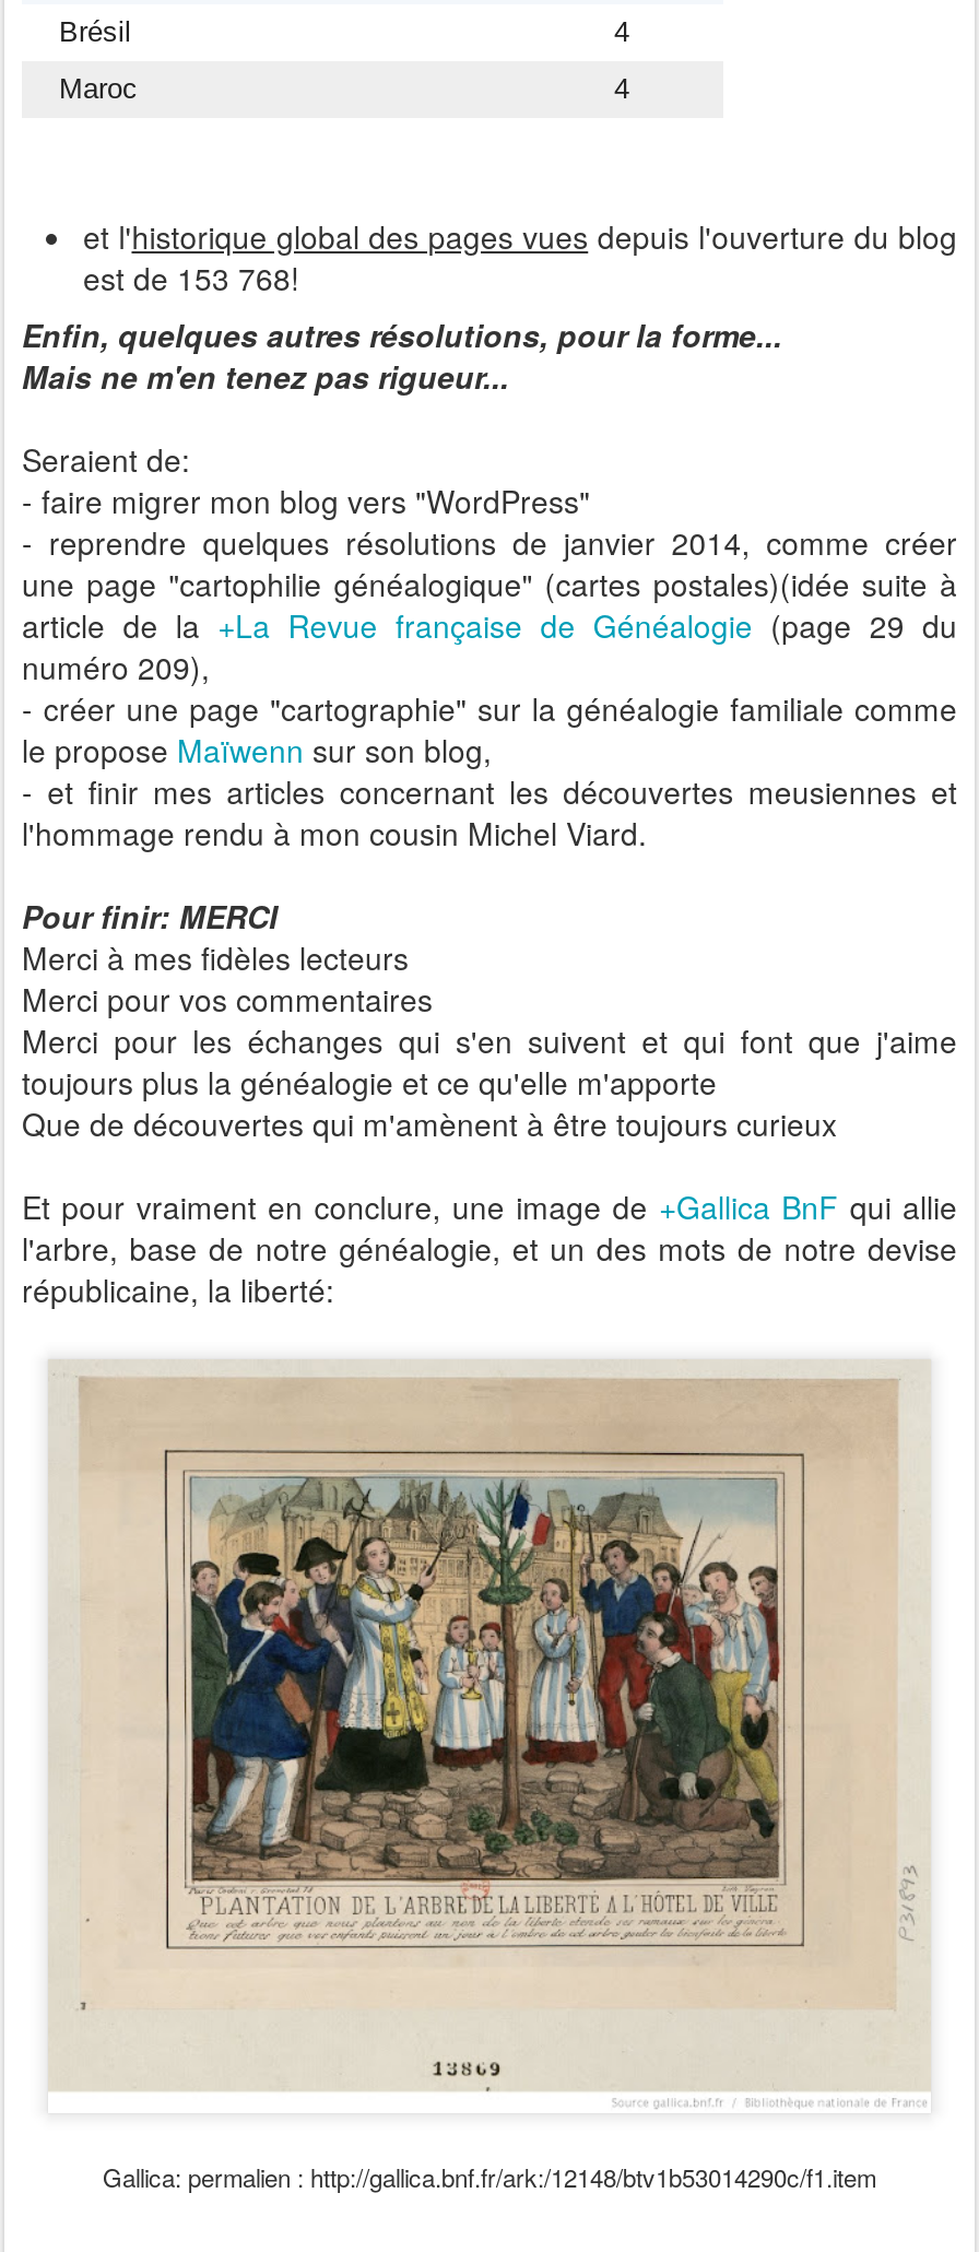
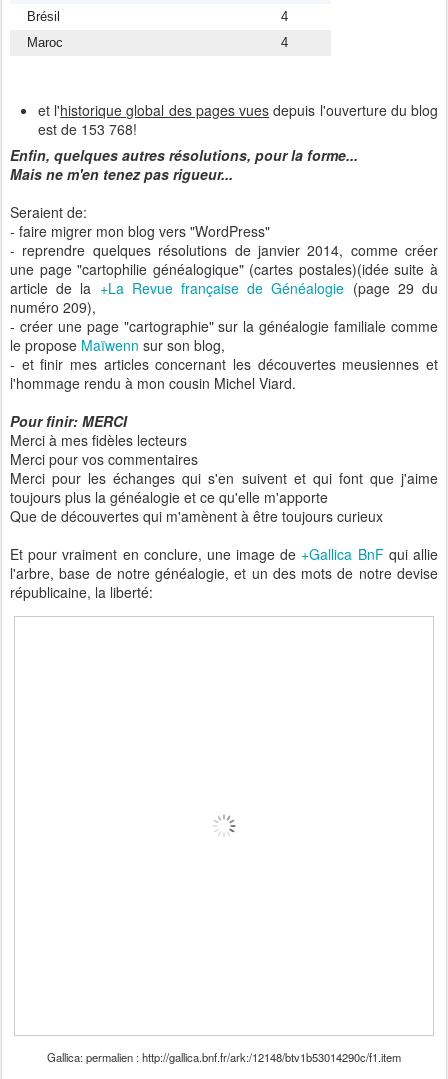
[46,1357,933,2107] [image] -> none

